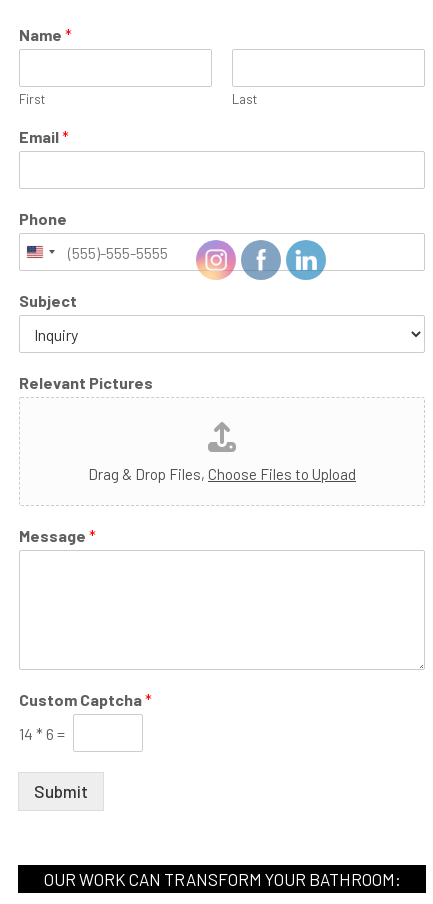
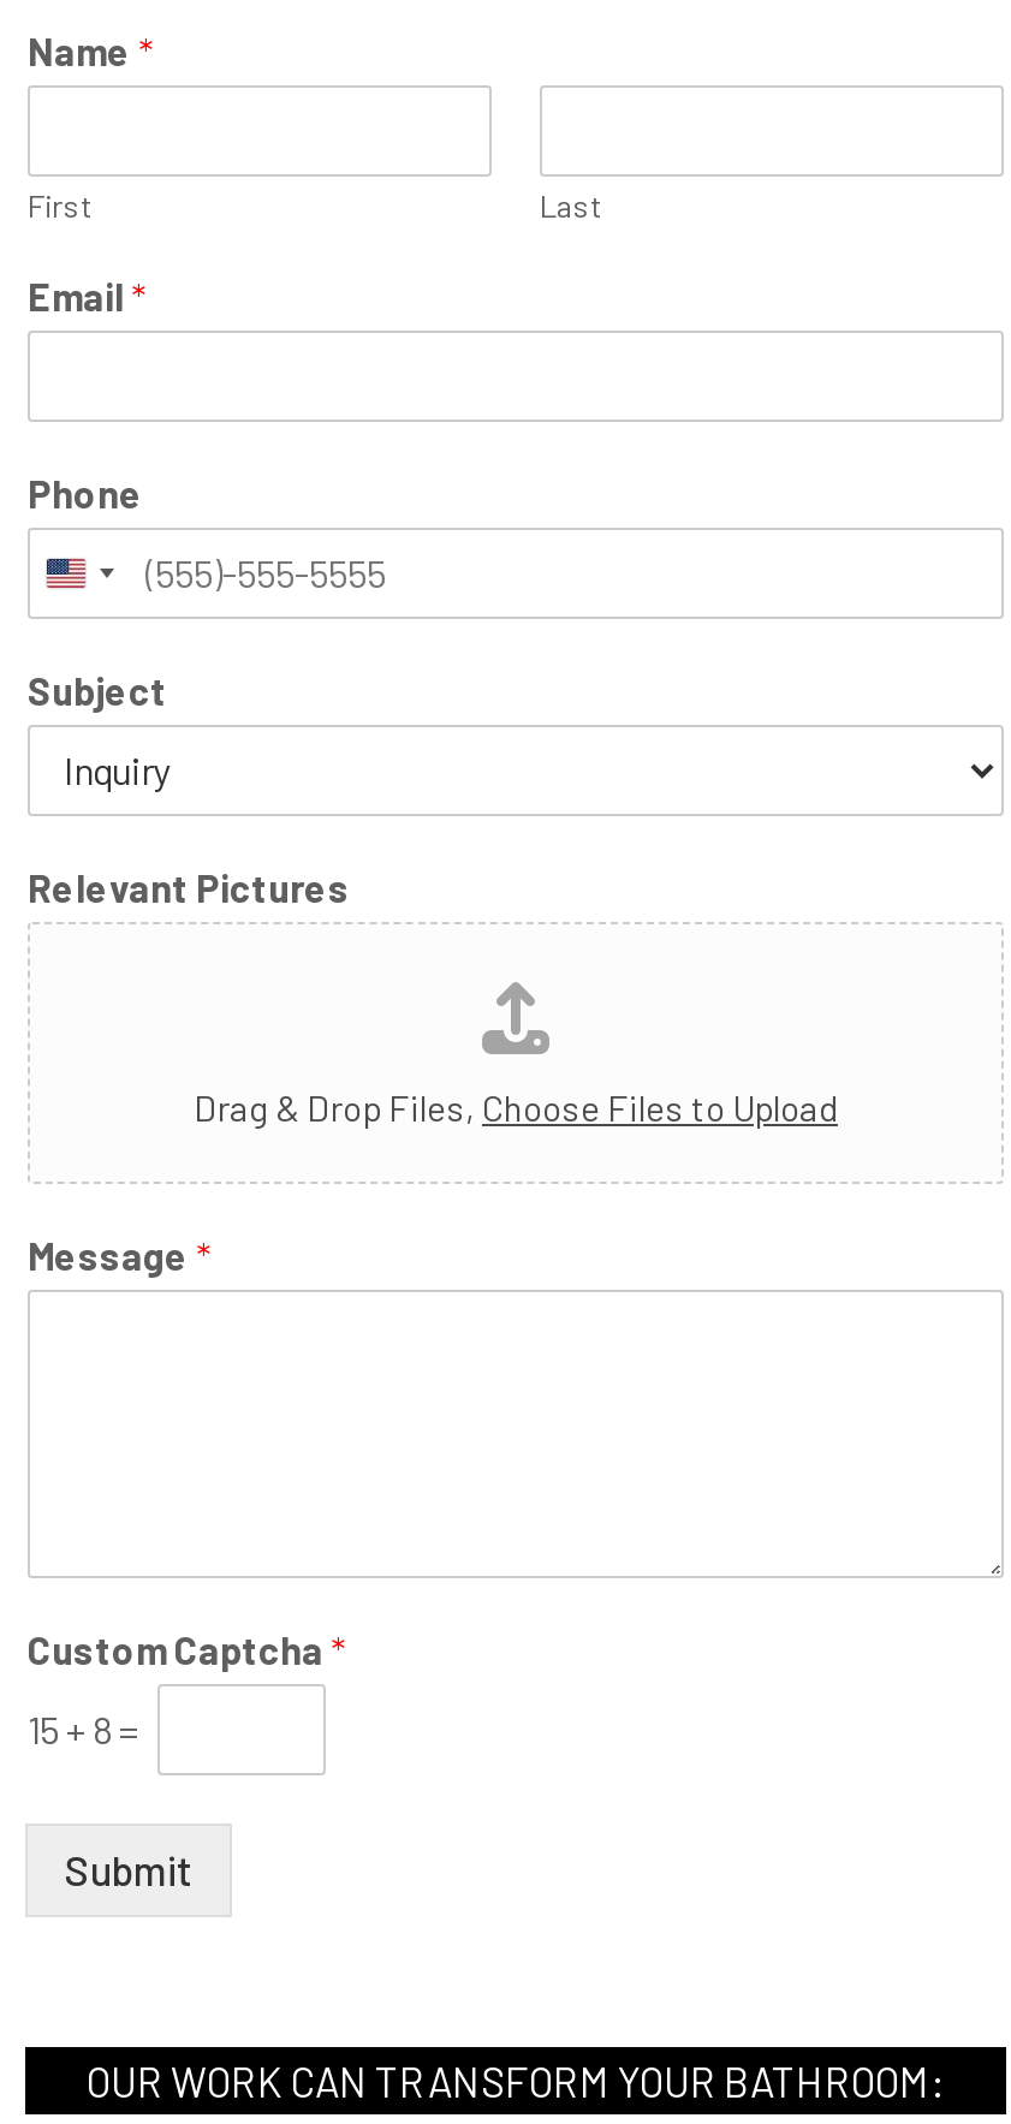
[195,239,327,281] [image] -> none
[19,724,65,743] 14 * 6 = -> [28,1707,138,1753] 15 + 8 =

